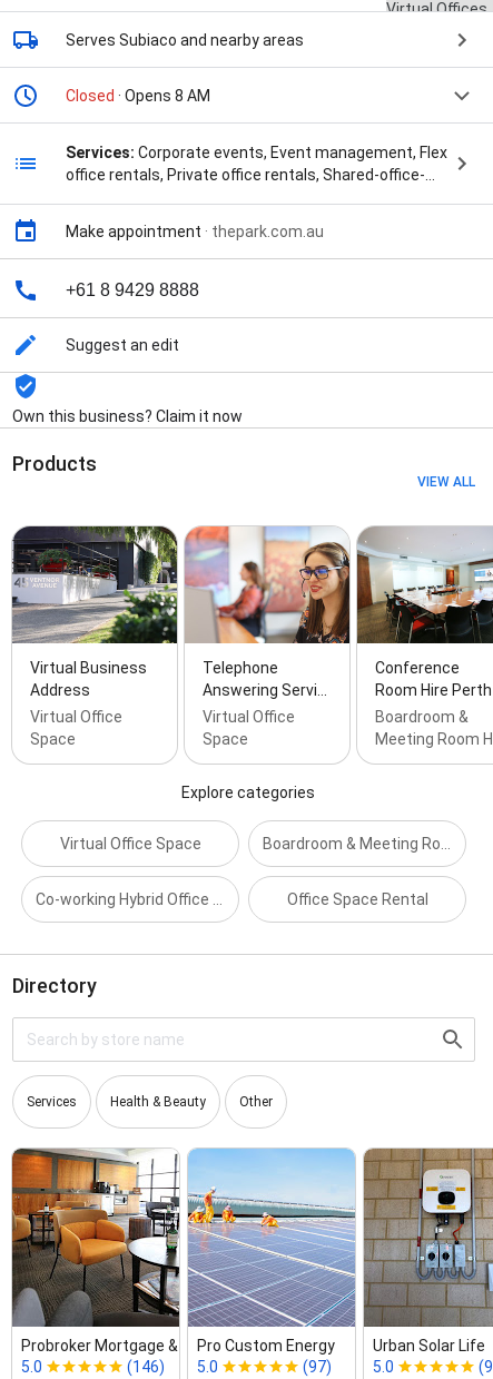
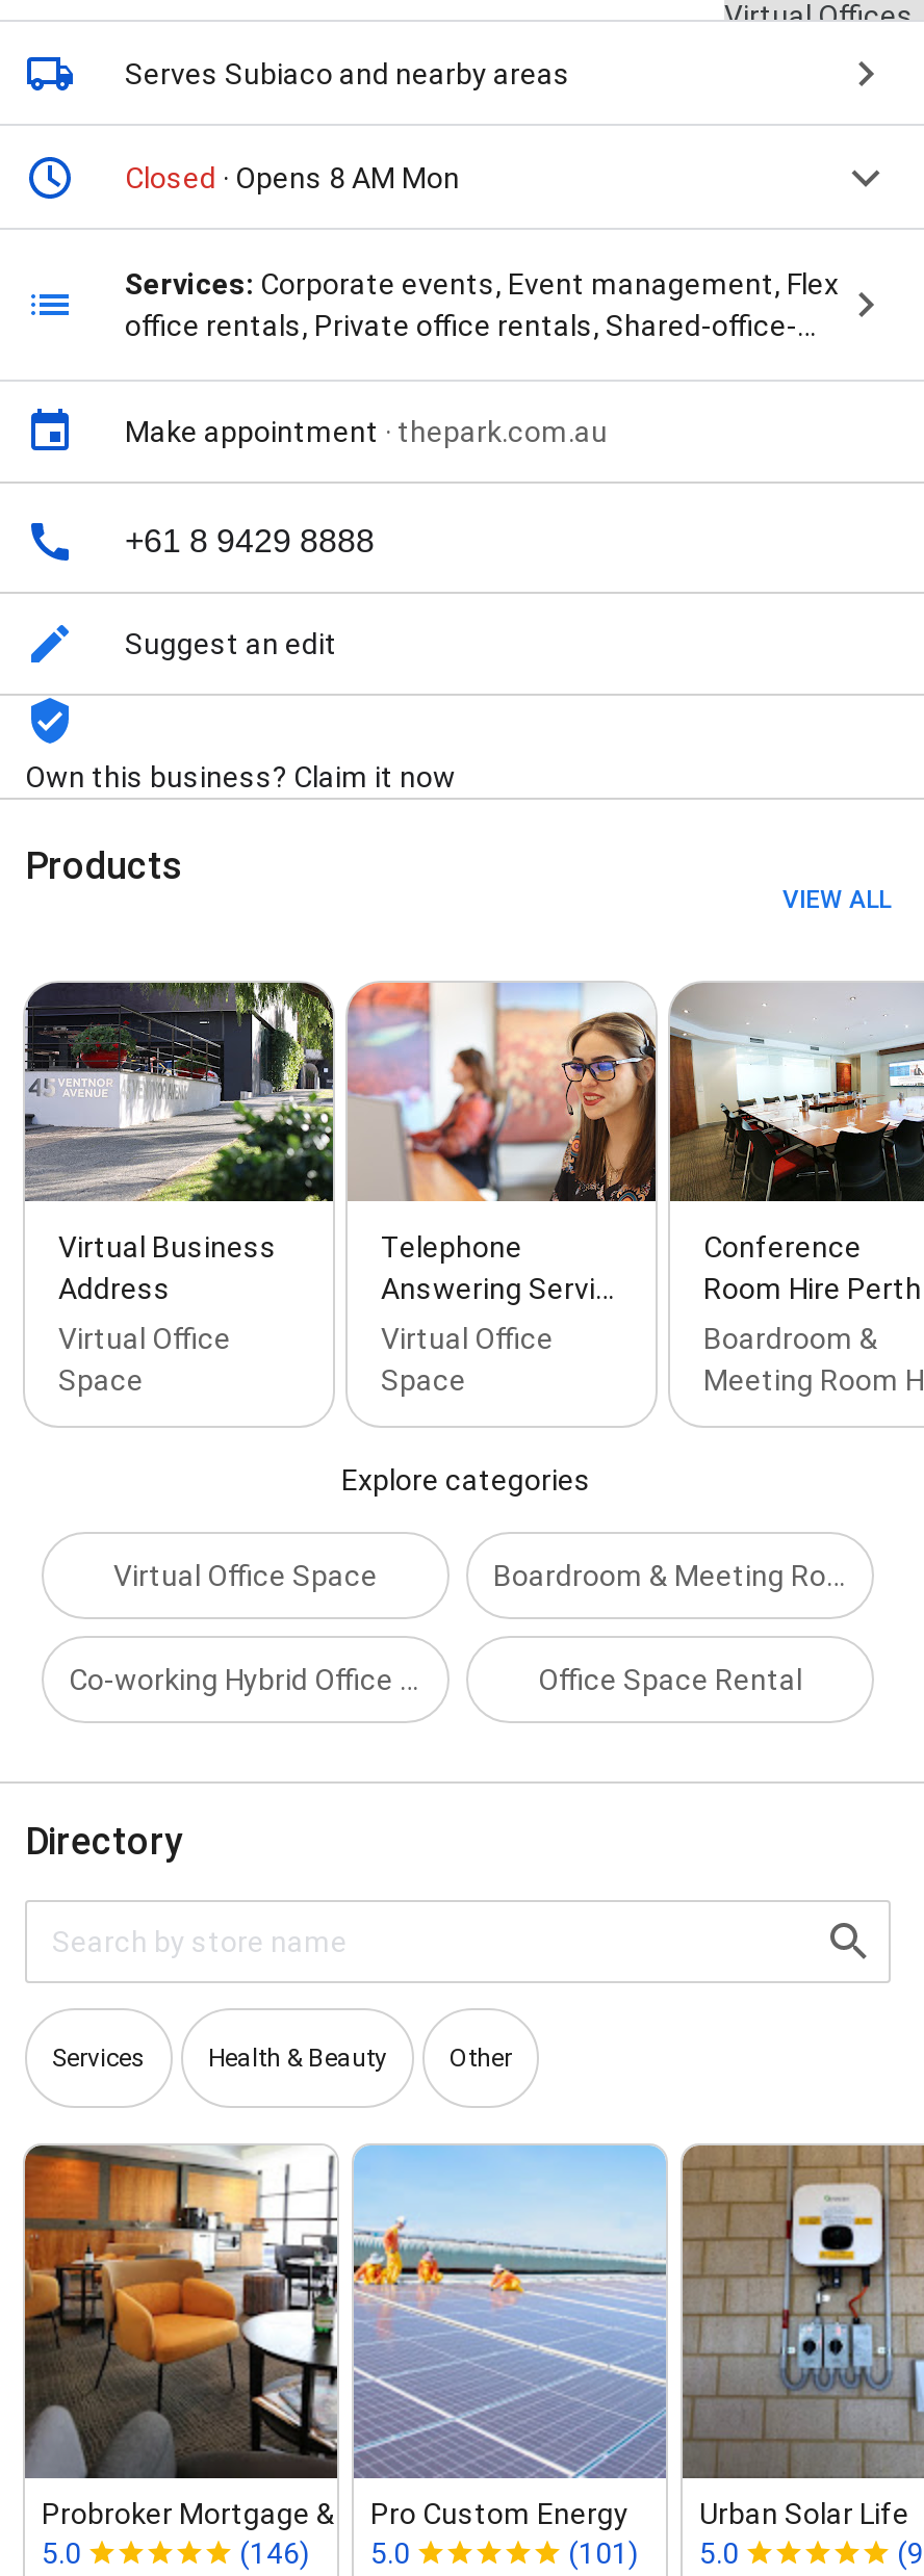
[66,87,210,105] Closed · Opens 8 AM -> [125,162,460,195] Closed · Opens 8 AM Mon
[303,1358,332,1376] (97) -> [568,2537,639,2570] (101)

